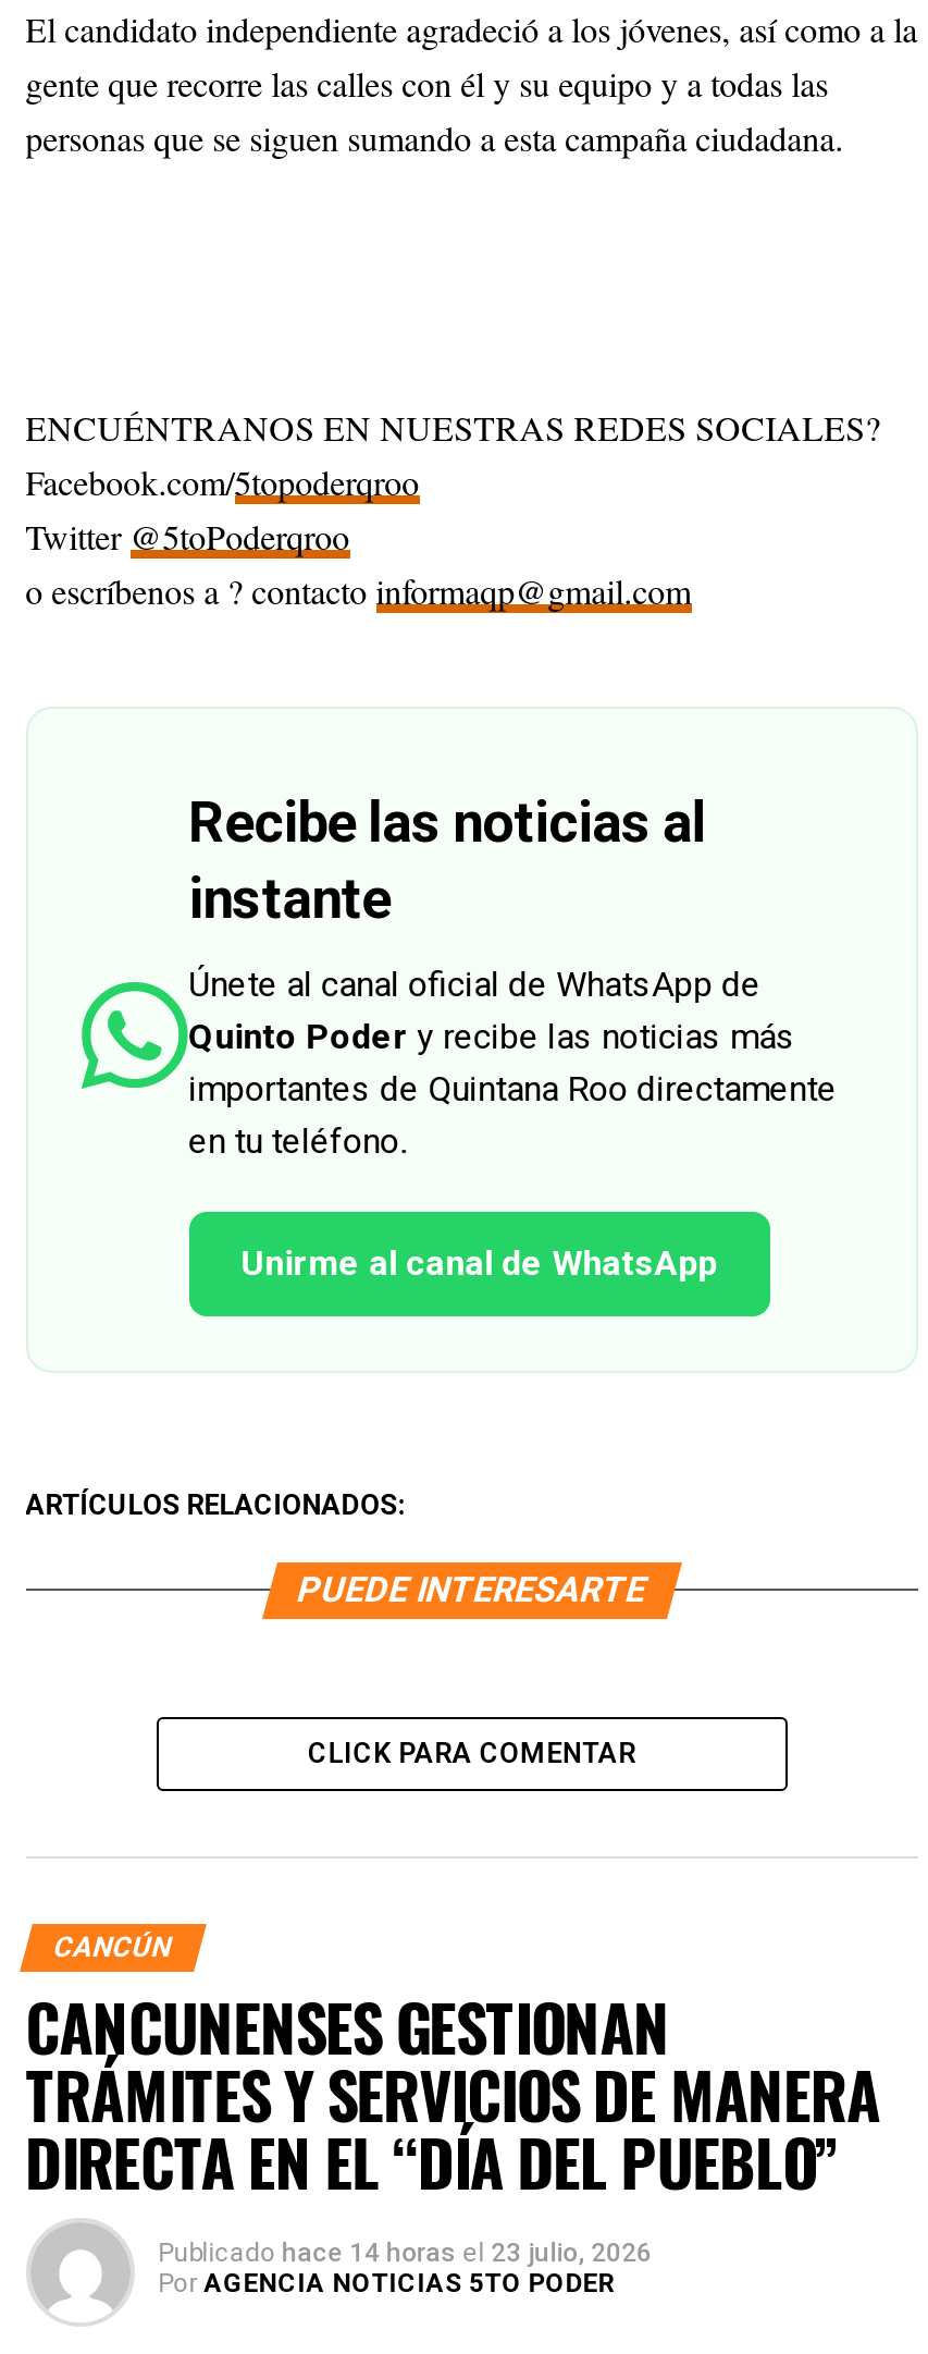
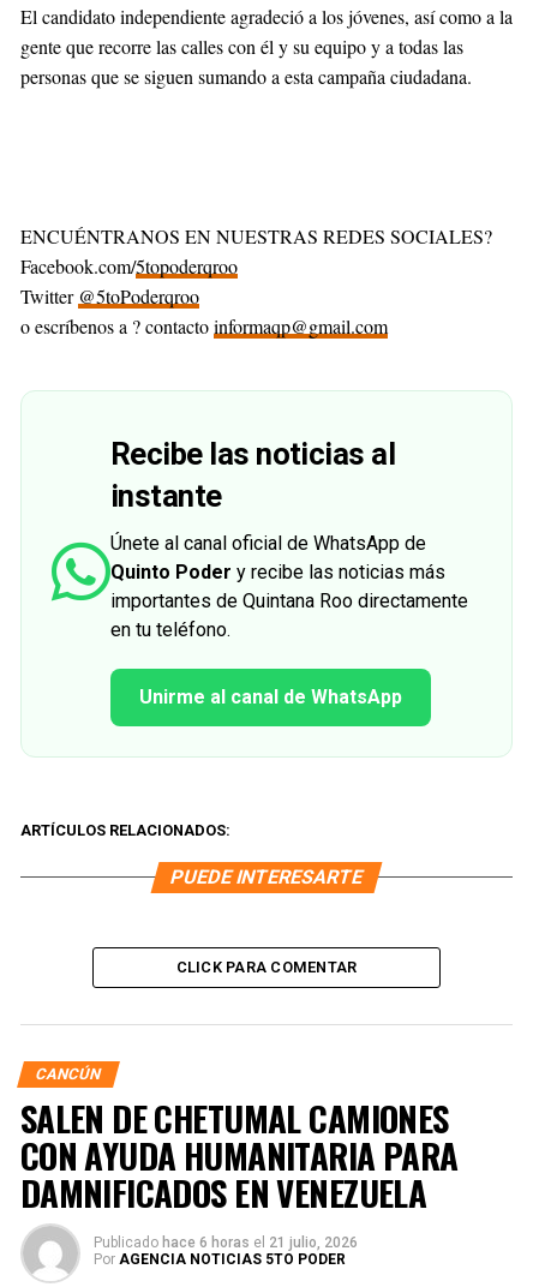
[25,1981,880,2268] CANCUNENSES GESTIONAN | TRÁMITES Y SERVICIOS DE MANERA | DIRECTA EN EL “DÍA DEL PUEBLO” | Publicado hace 14 horas el 23 julio, 2026 -> [20,1092,458,1250] SALEN DE CHETUMAL CAMIONES | CON AYUDA HUMANITARIA PARA | DAMNIFICADOS EN VENEZUELA | Publicado hace 6 horas el 21 julio, 2026

